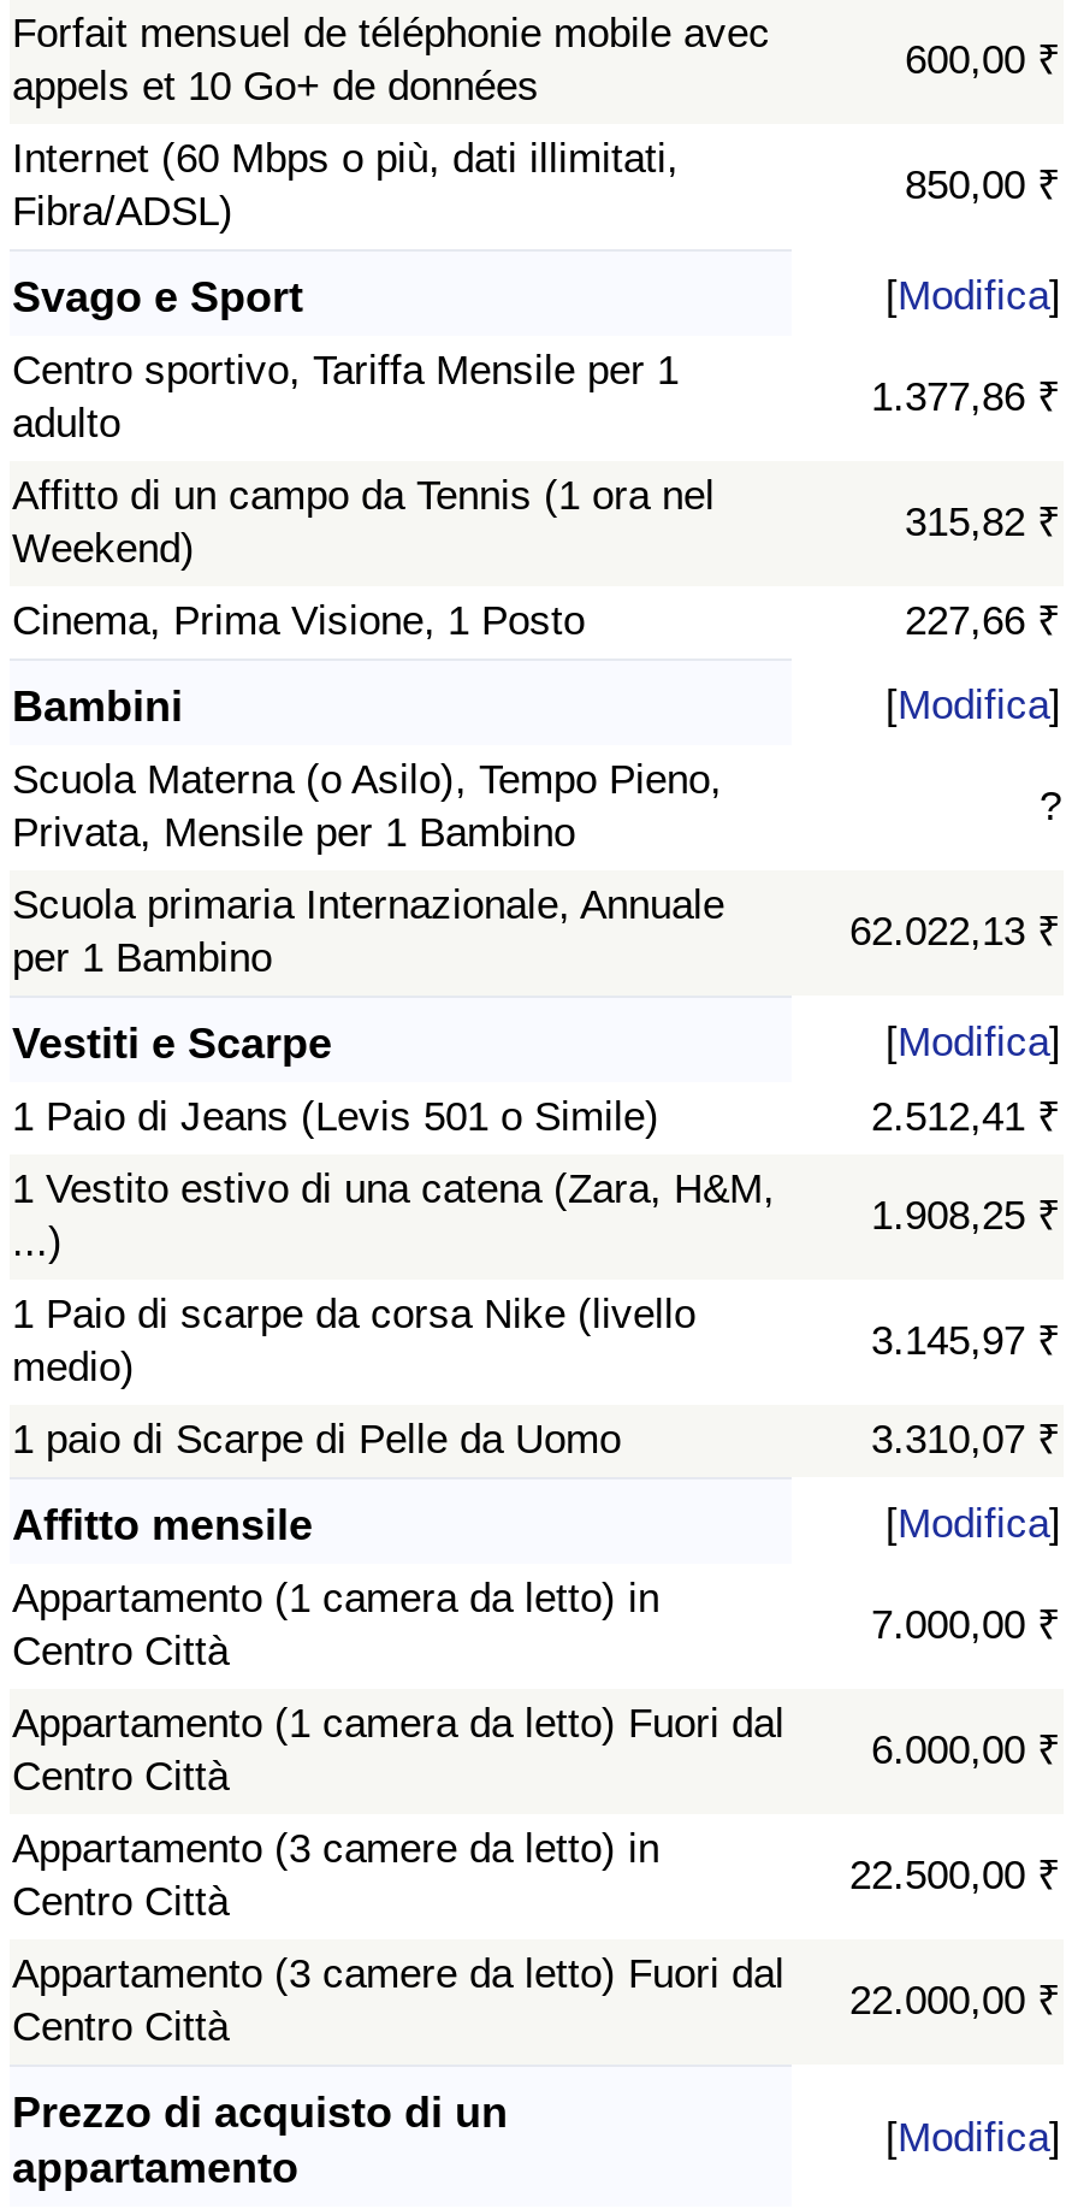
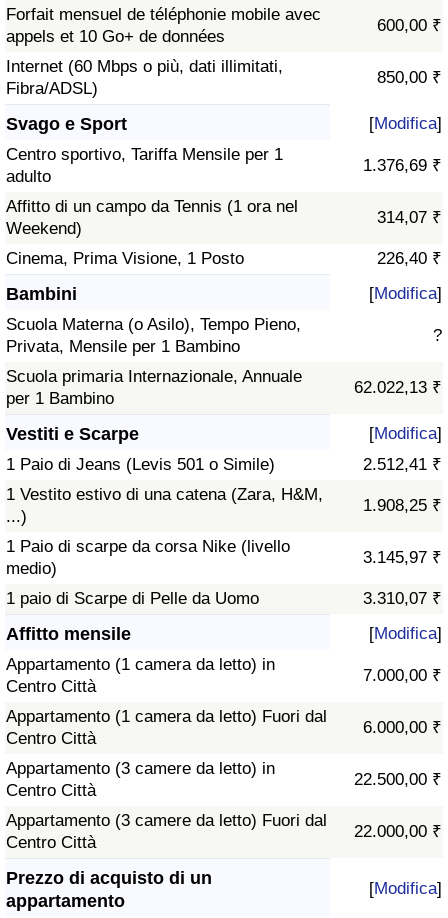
[871,375,1061,421] 1.377,86 ₹ -> [363,156,442,175] 1.376,69 ₹
[905,501,1061,546] 315,82 ₹ -> [377,208,442,227] 314,07 ₹
[905,599,1061,645] 227,66 ₹ -> [377,249,442,268] 226,40 ₹

